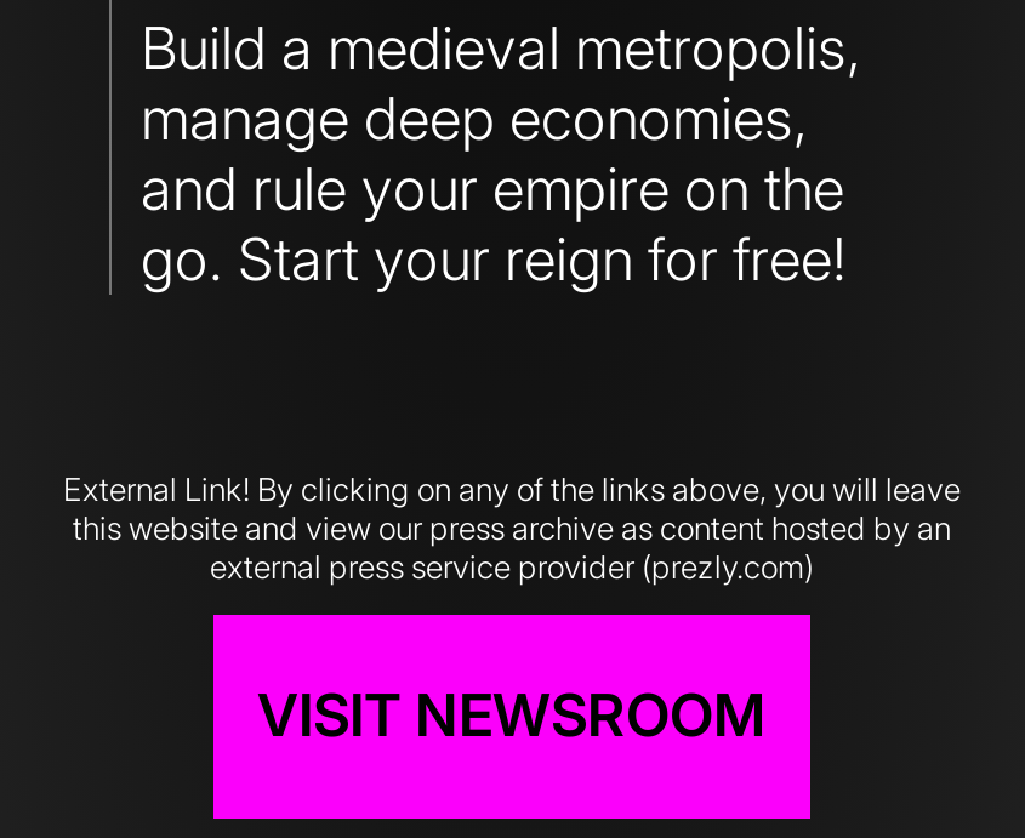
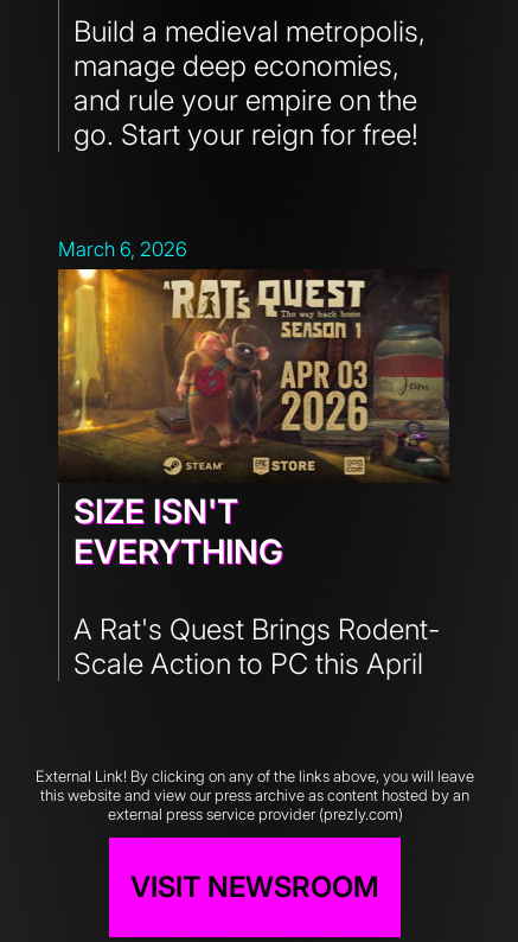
none -> [58,237,187,261] March 6, 2026
none -> [58,269,449,682] [image] | SIZE ISN'T | EVERYTHING | A Rat's Quest Brings Rodent- | Scale Action to PC this April

